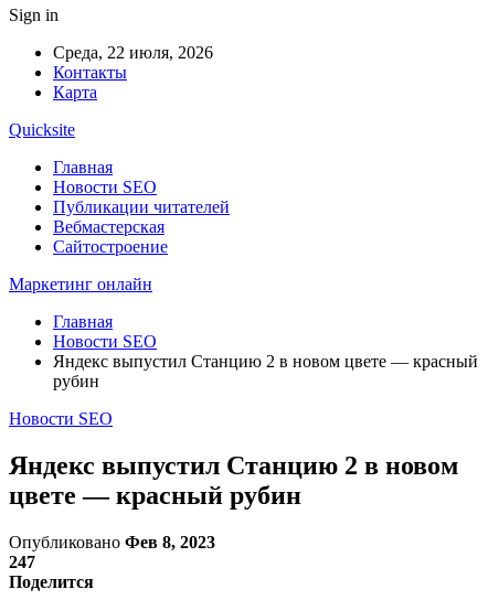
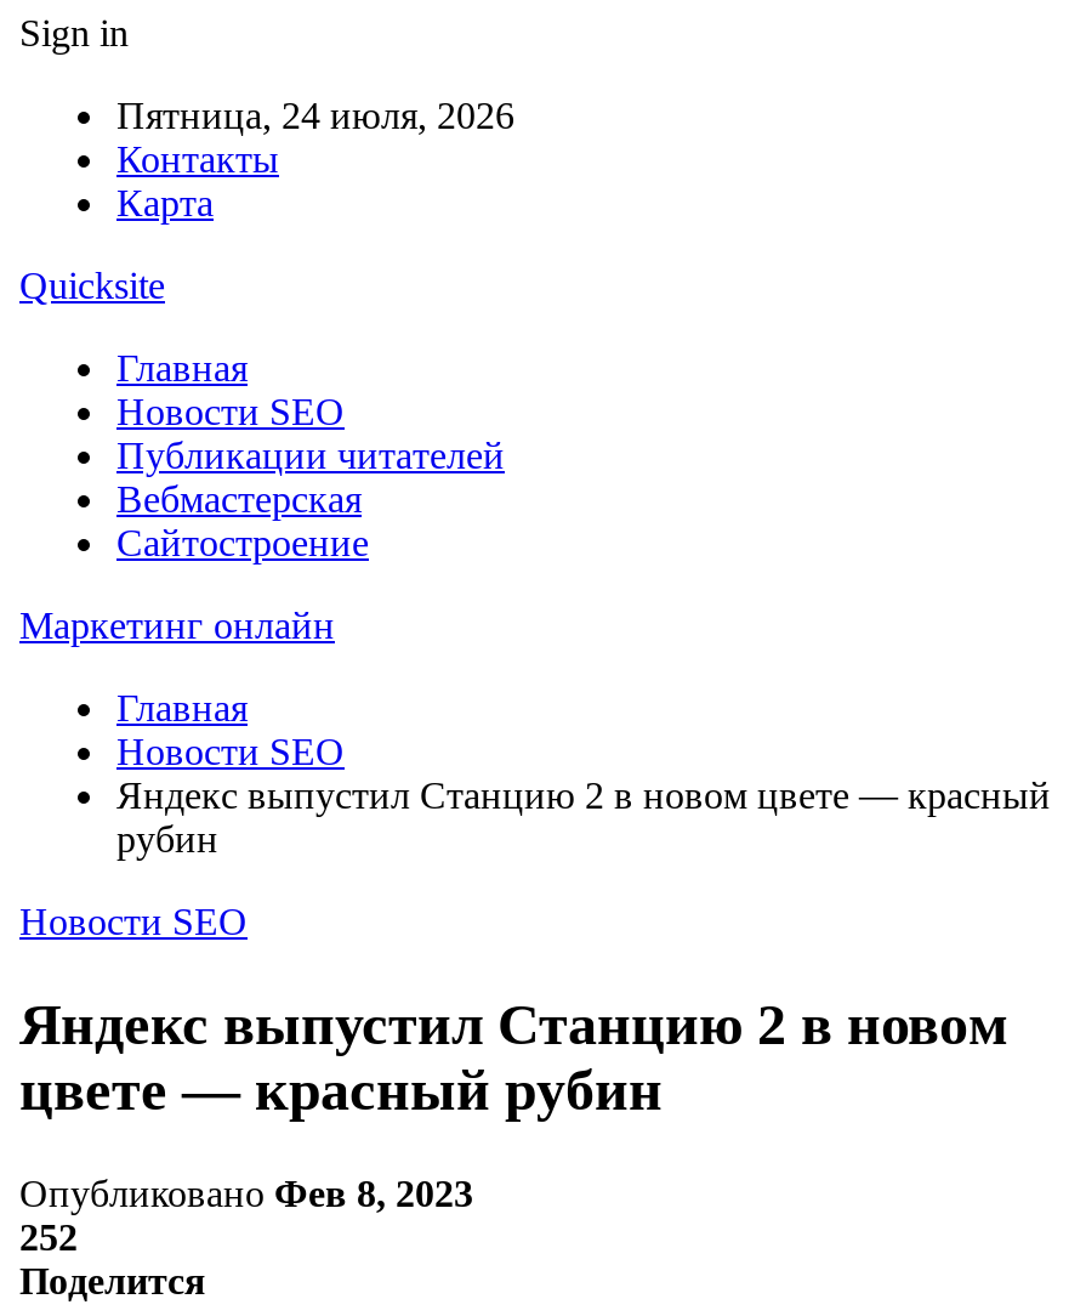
[53,43,213,62] Среда, 22 июля, 2026 -> [116,95,514,136] Пятница, 24 июля, 2026
[9,552,35,571] 247 -> [19,1216,78,1257] 252

